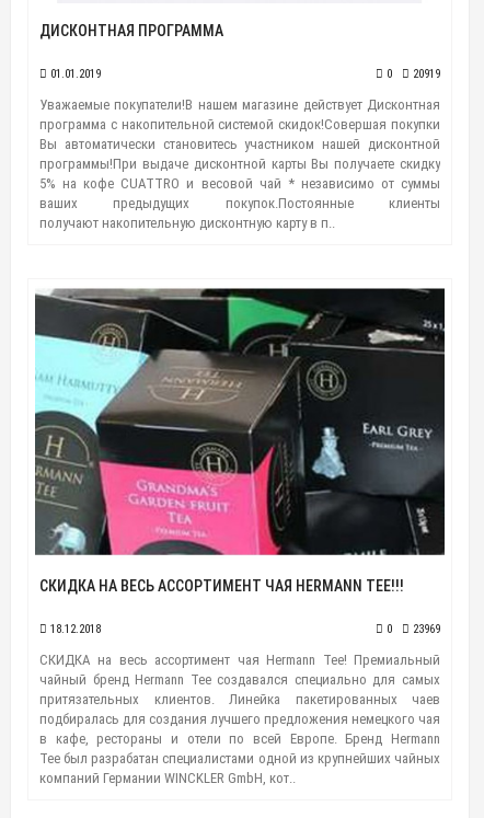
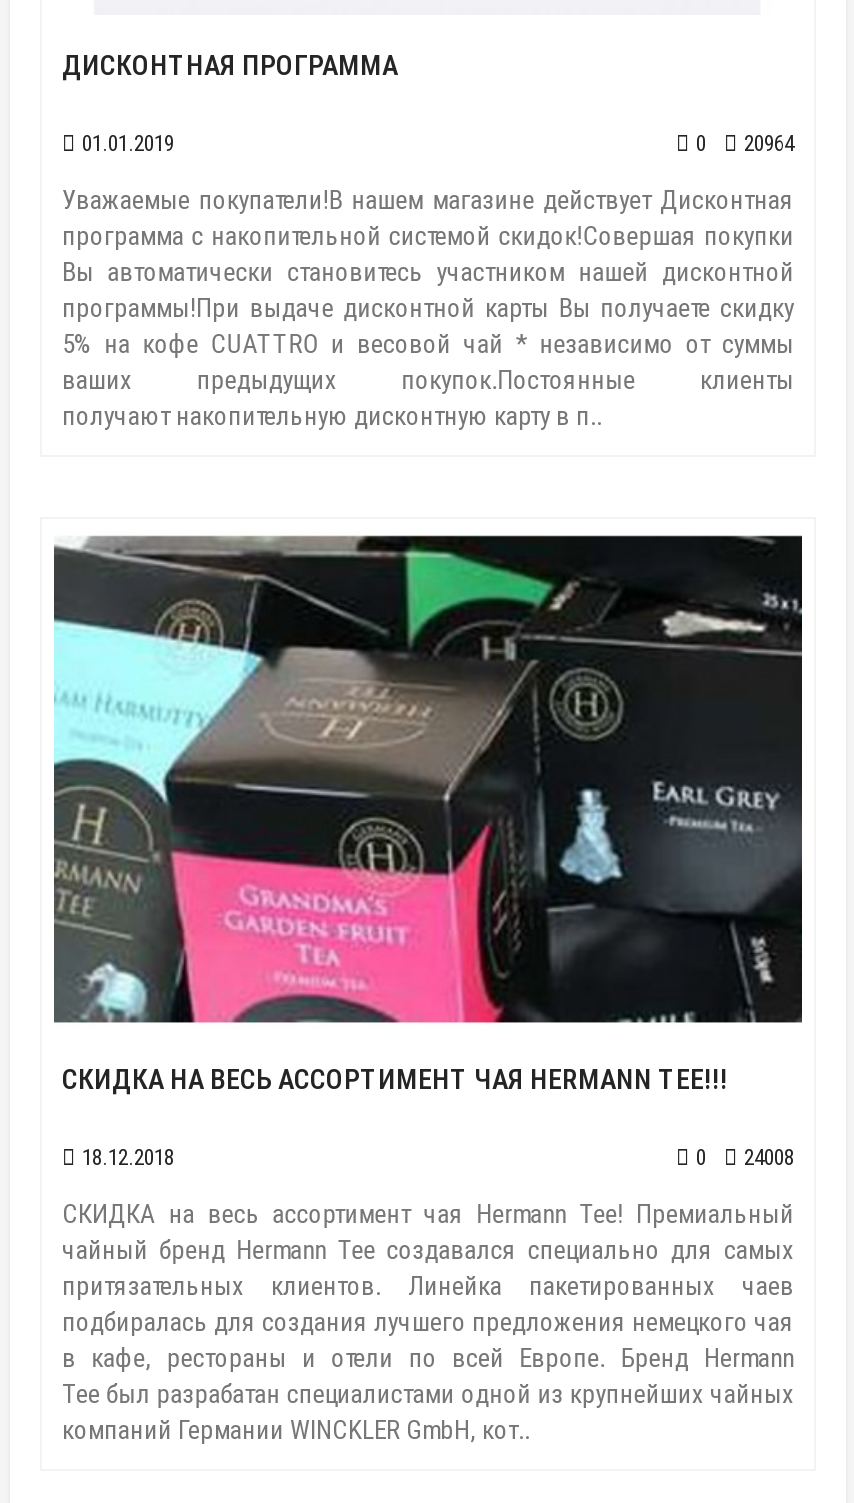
[383,67,440,81] 0 20919 -> [690,131,794,157] 0 20964
[383,622,440,637] 0 23969 -> [690,1146,794,1172] 0 24008

